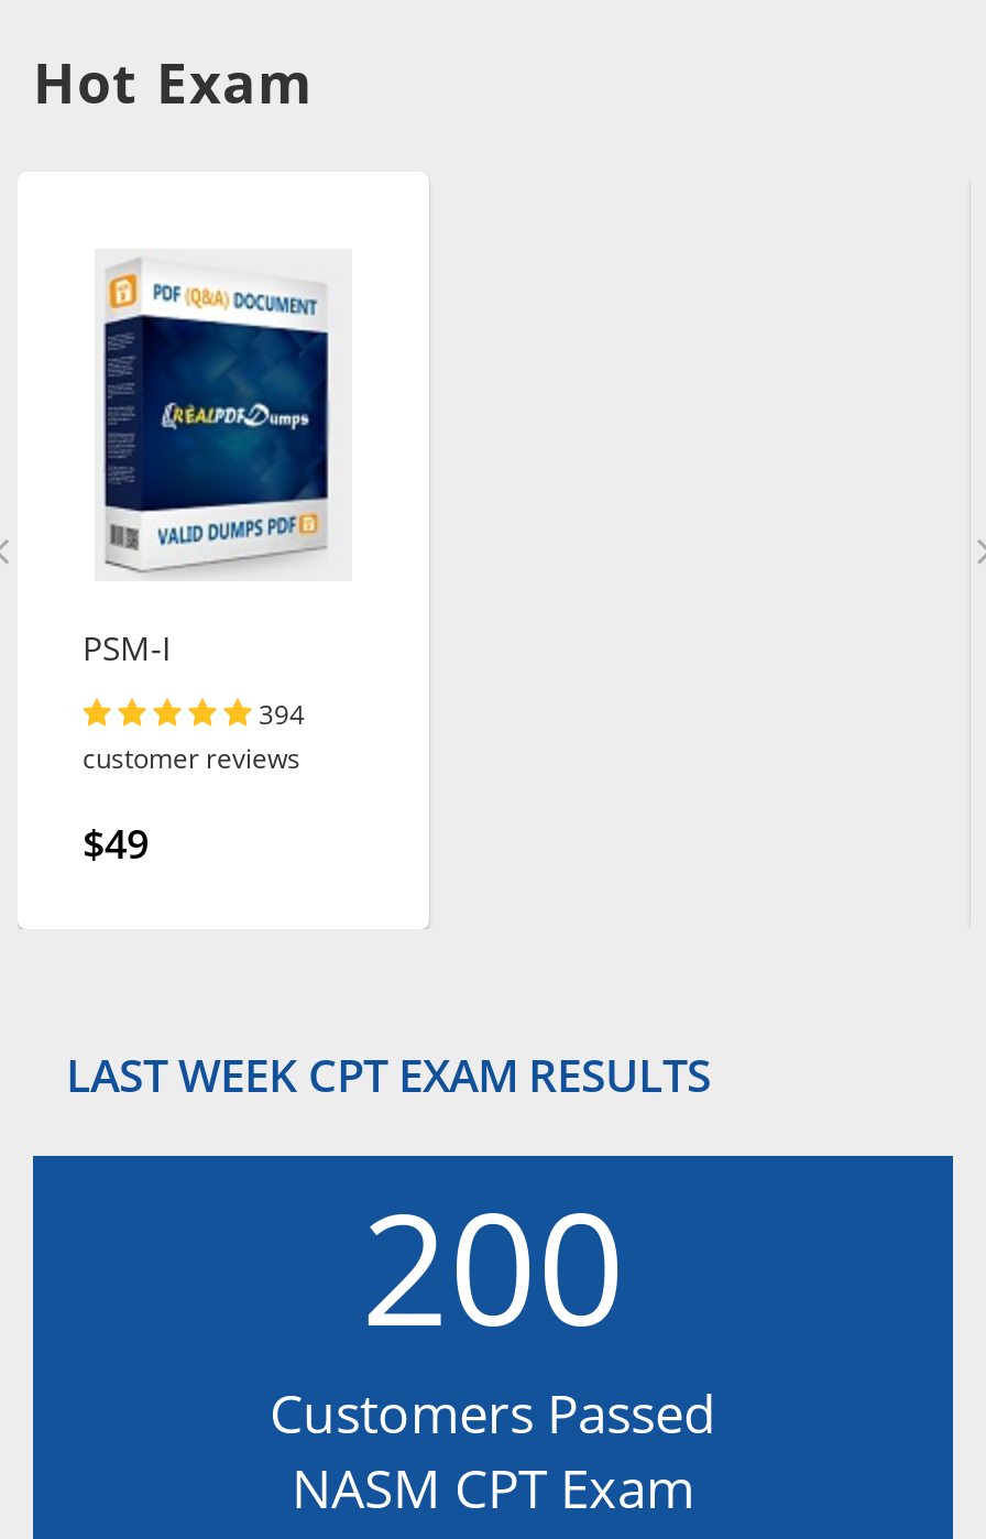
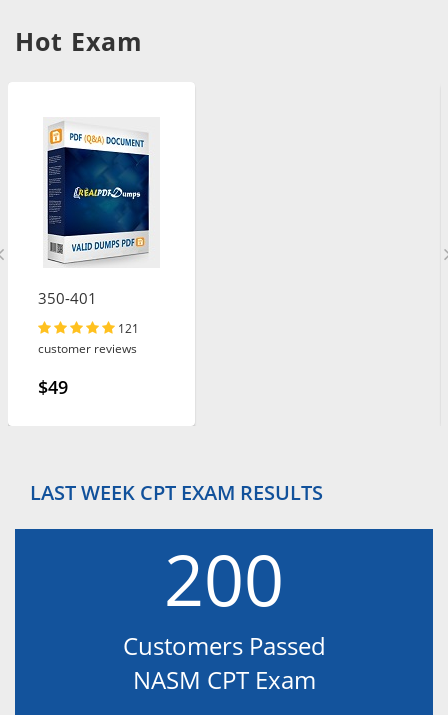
[83,625,171,669] PSM-I -> [37,288,96,308] 350-401
[259,696,305,731] 394 -> [117,320,138,336] 121

